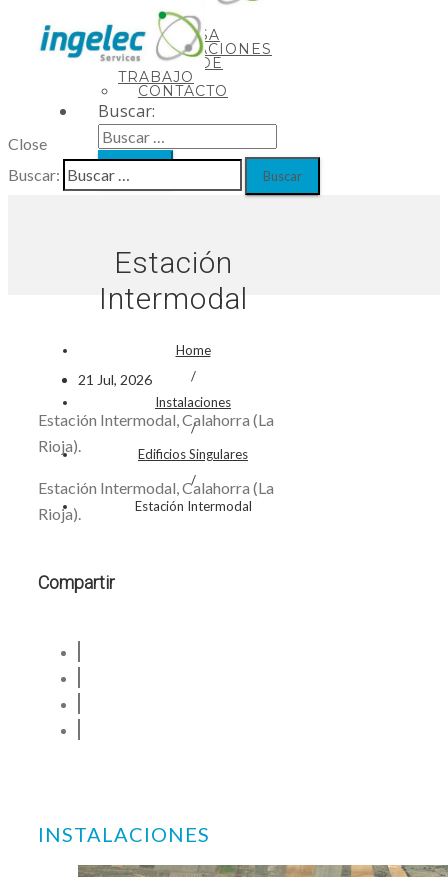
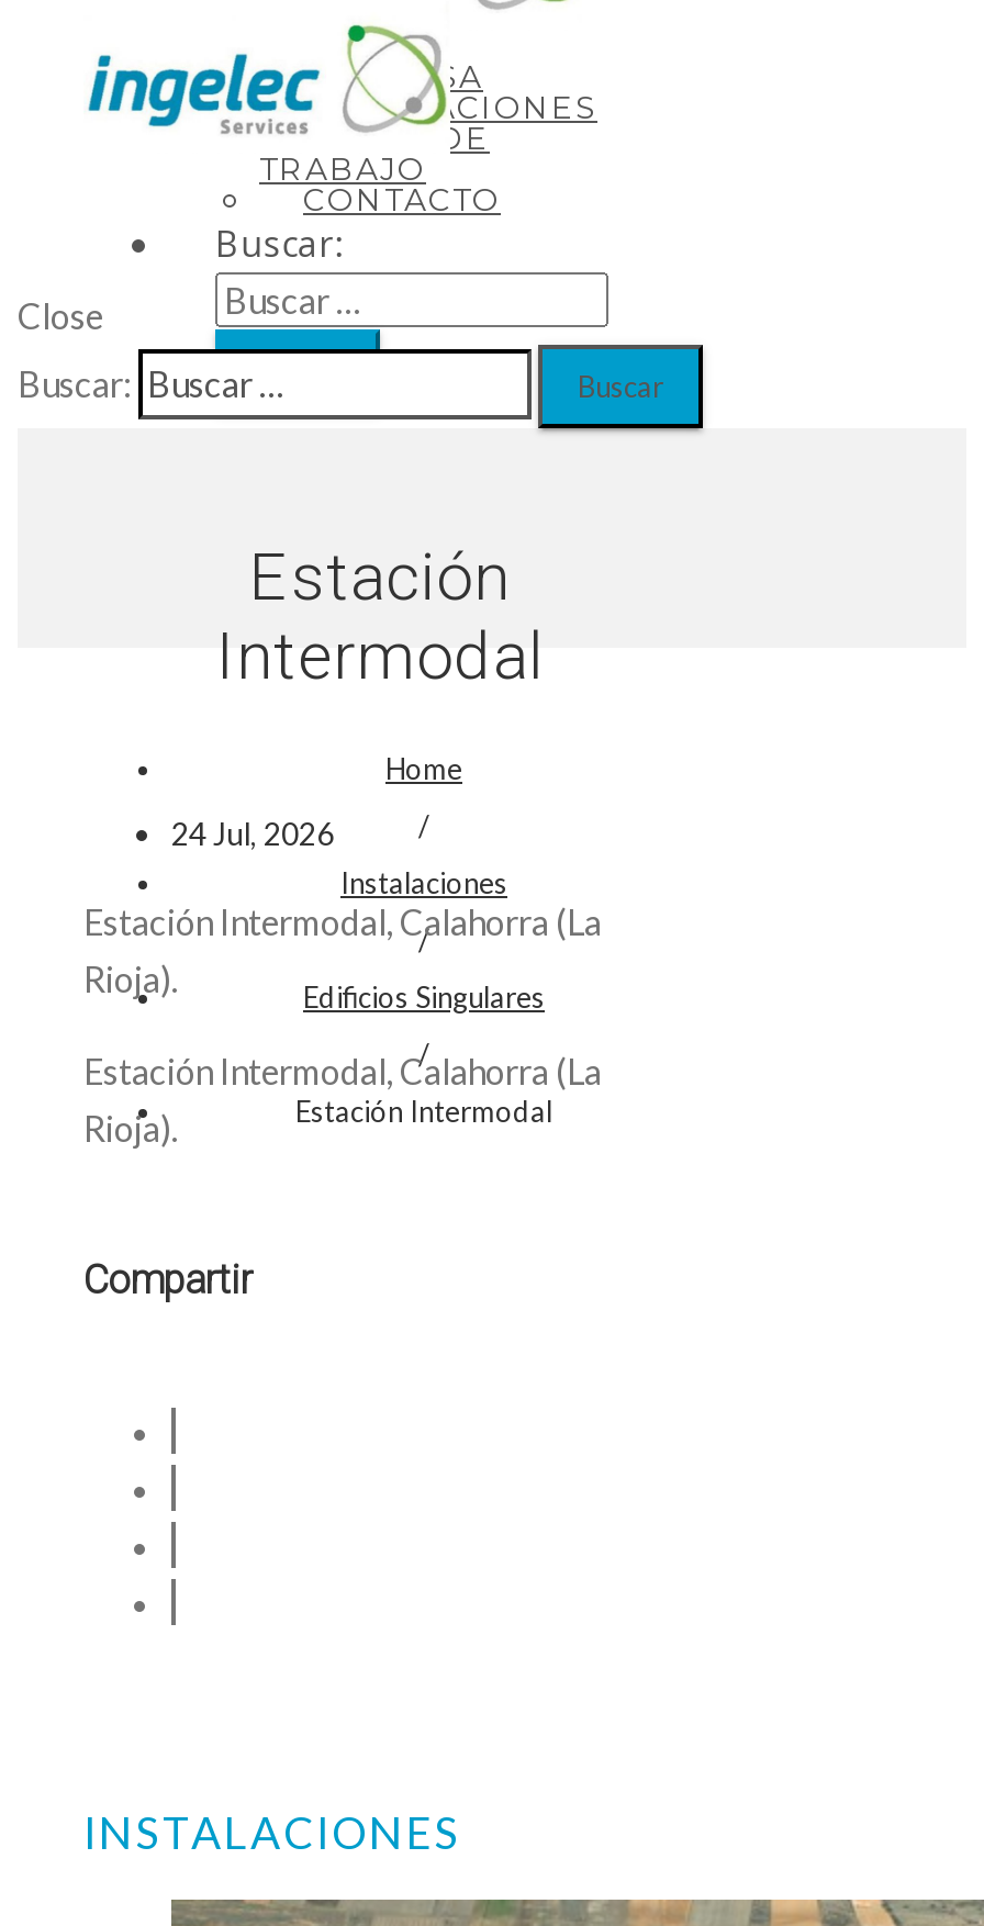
[78,371,152,388] 21 Jul, 2026 -> [171,815,334,852] 24 Jul, 2026

